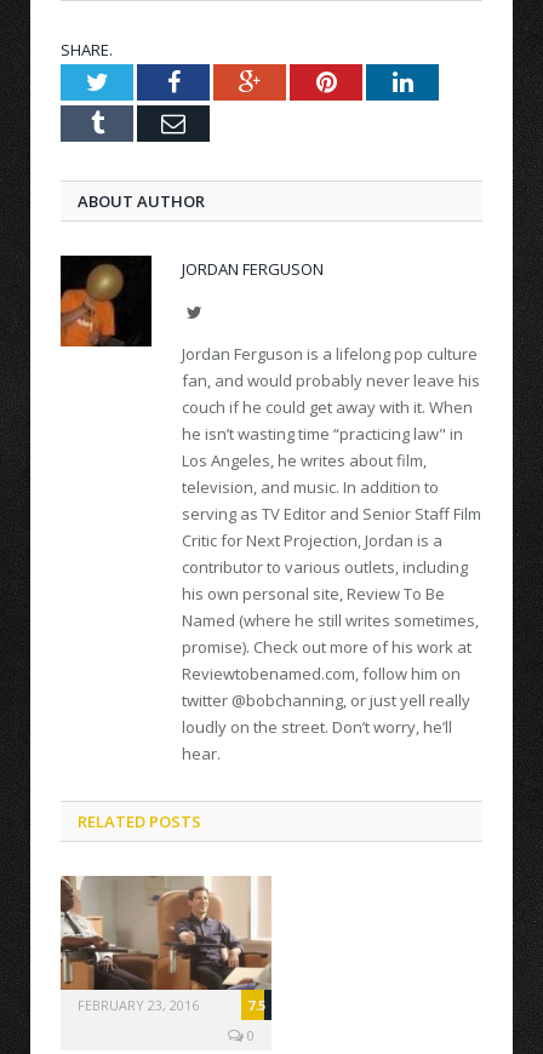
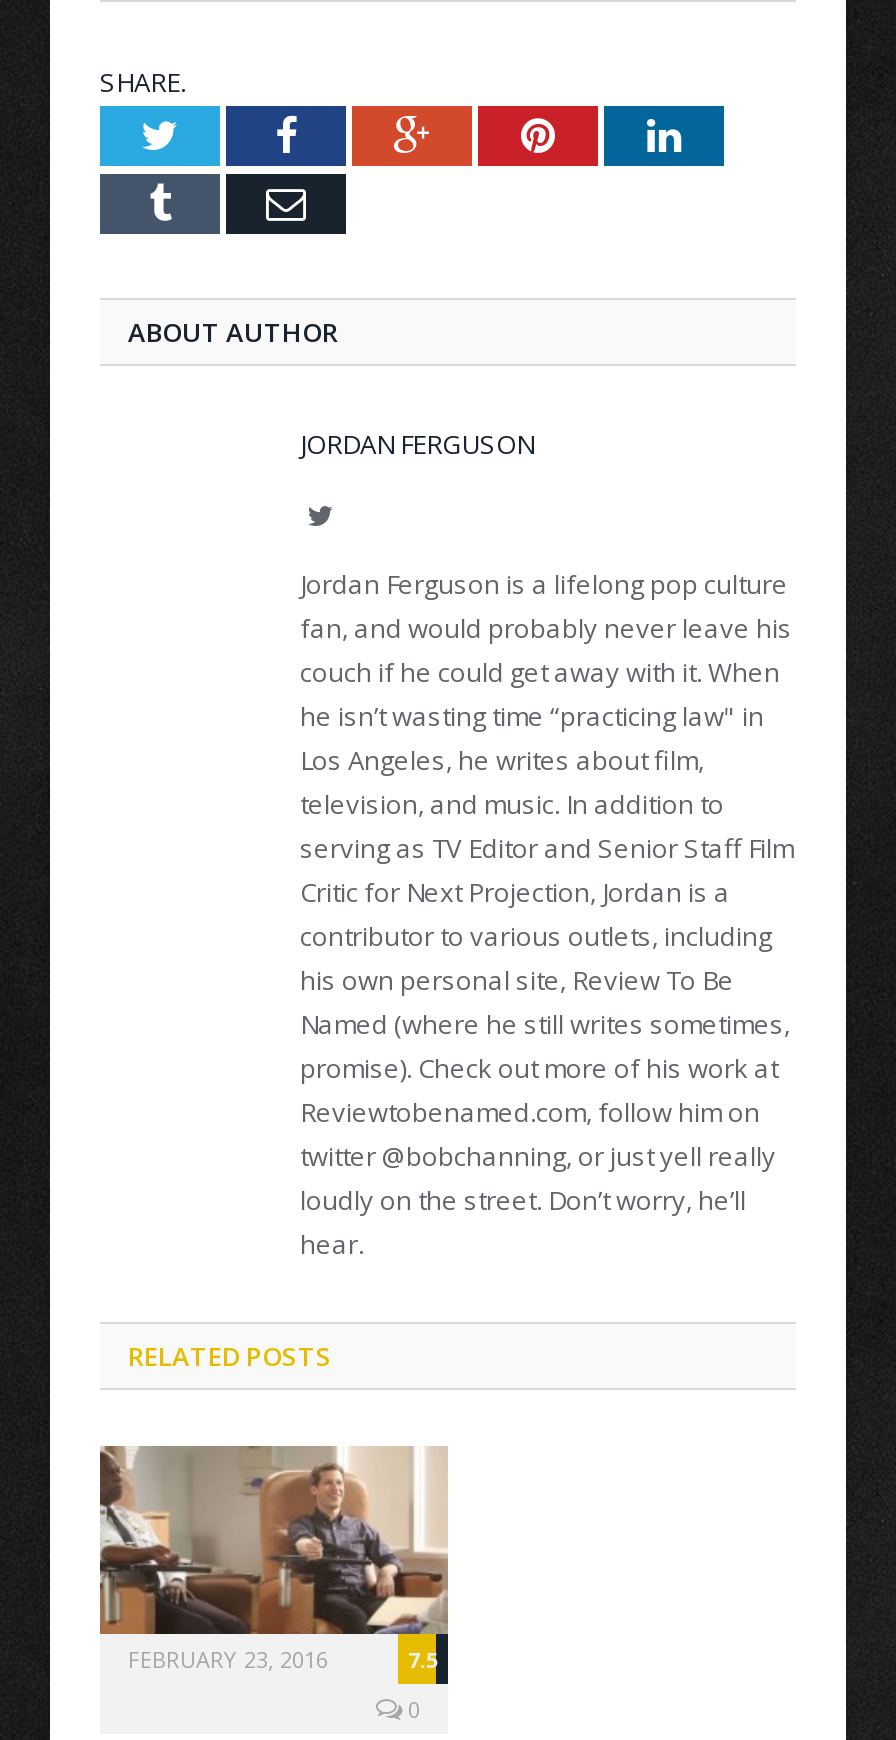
[59,254,153,348] [image] -> none

